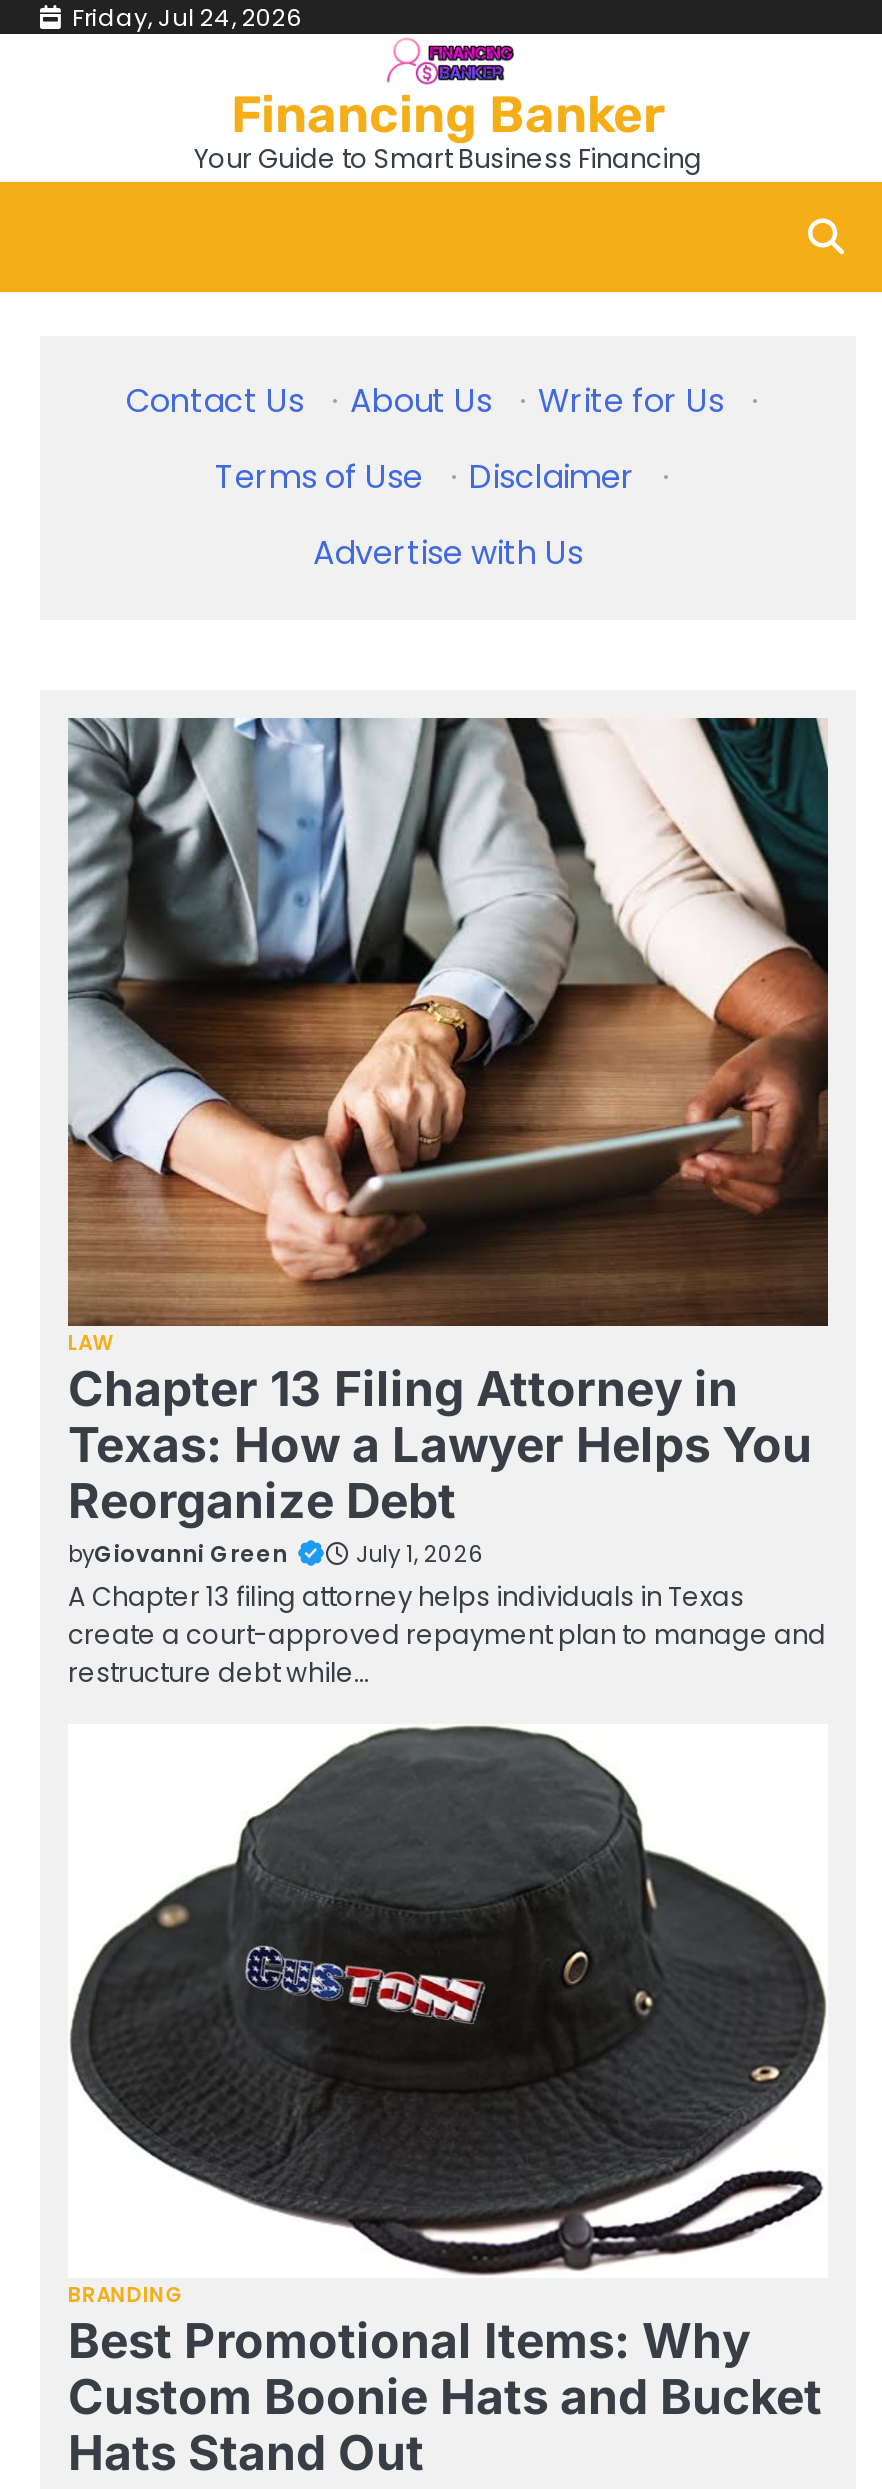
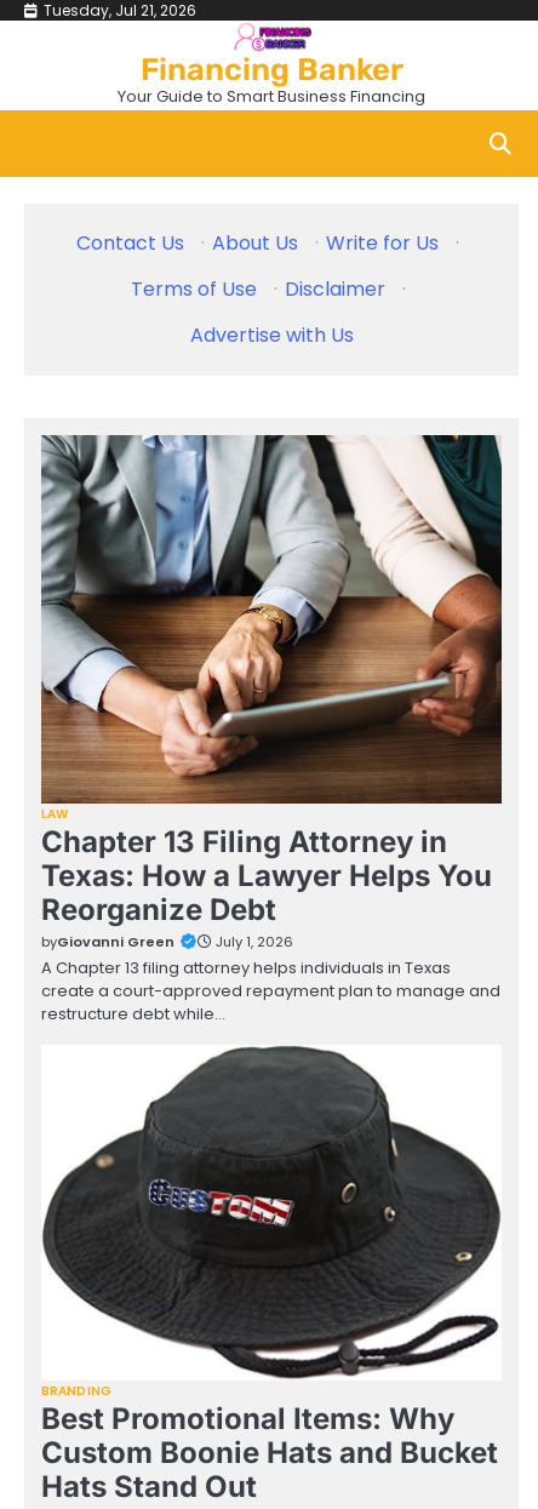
[72,0,302,34] Friday, Jul 24, 2026 -> [44,0,196,21] Tuesday, Jul 21, 2026

